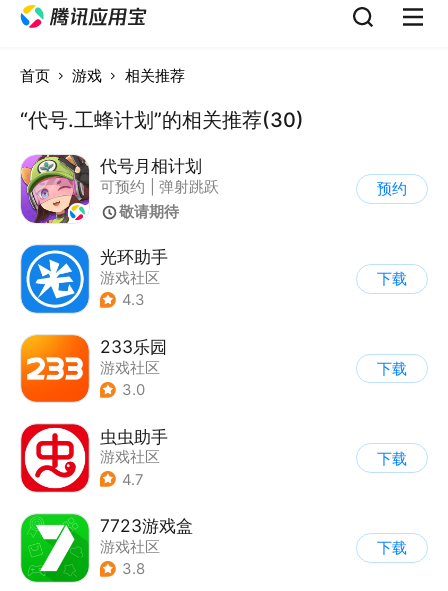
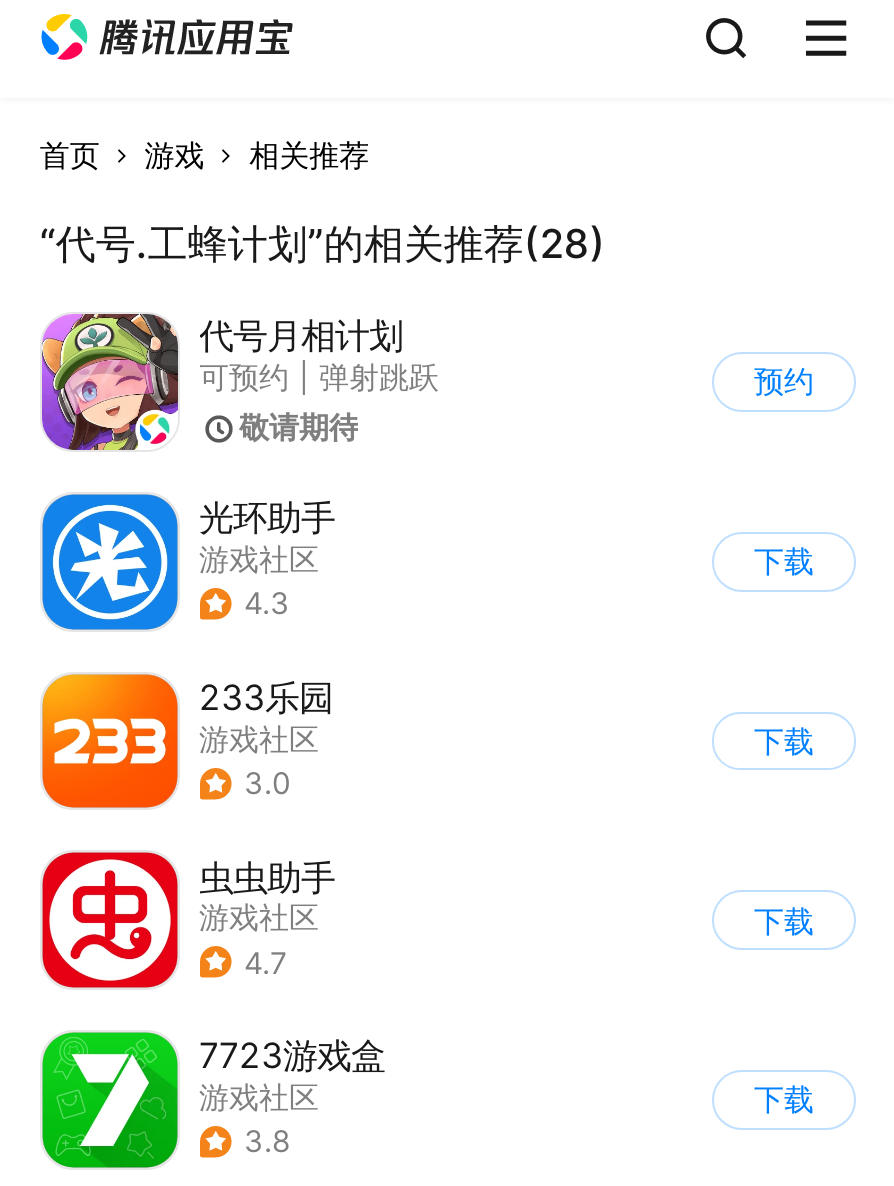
[20,107,304,131] “代号.工蜂计划”的相关推荐(30) -> [40,219,606,267] “代号.工蜂计划”的相关推荐(28)

